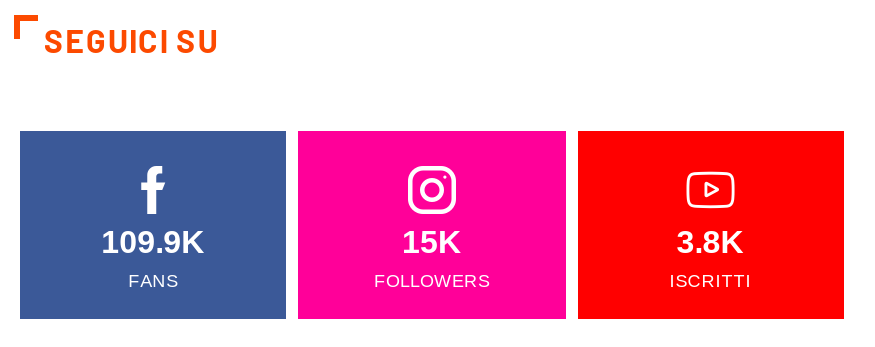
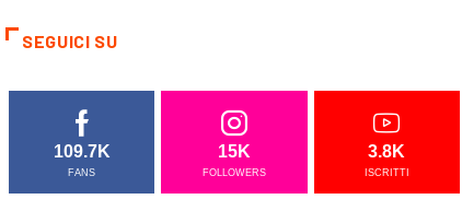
[101,225,205,259] 109.9K -> [53,142,110,161] 109.7K

